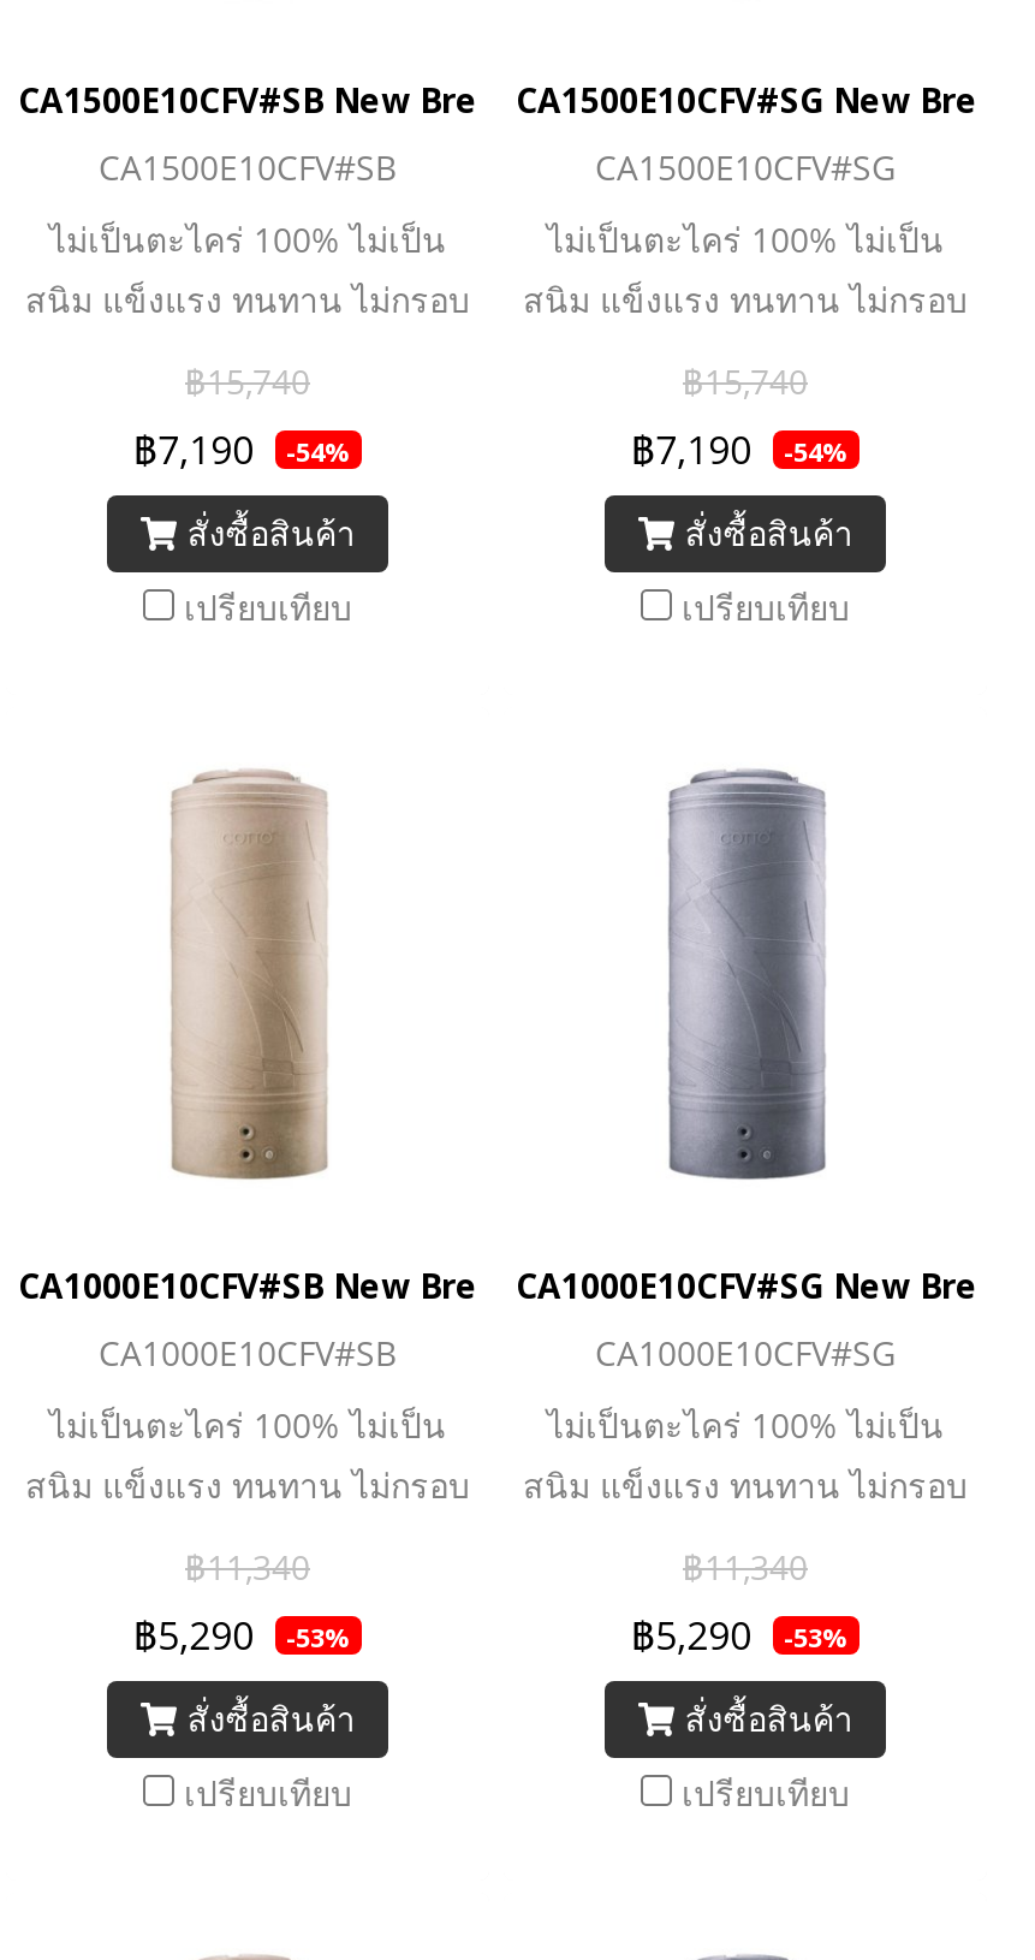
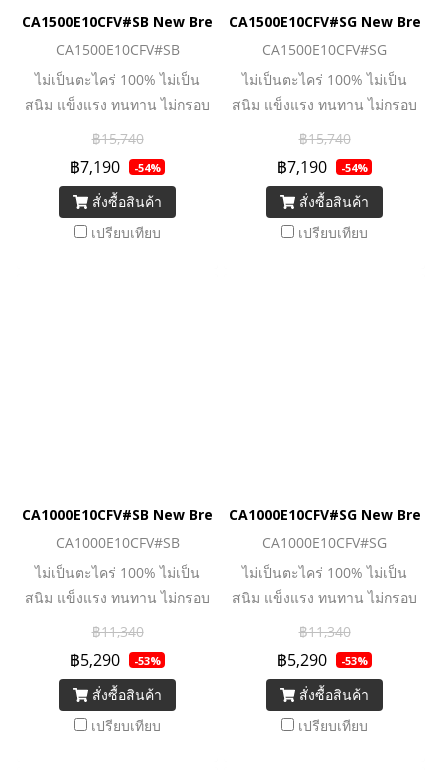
[169,767,331,1181] [image] -> none
[667,767,828,1181] [image] -> none

